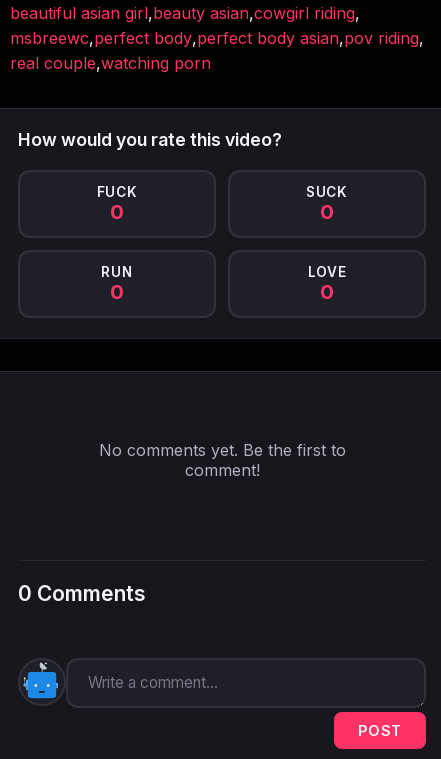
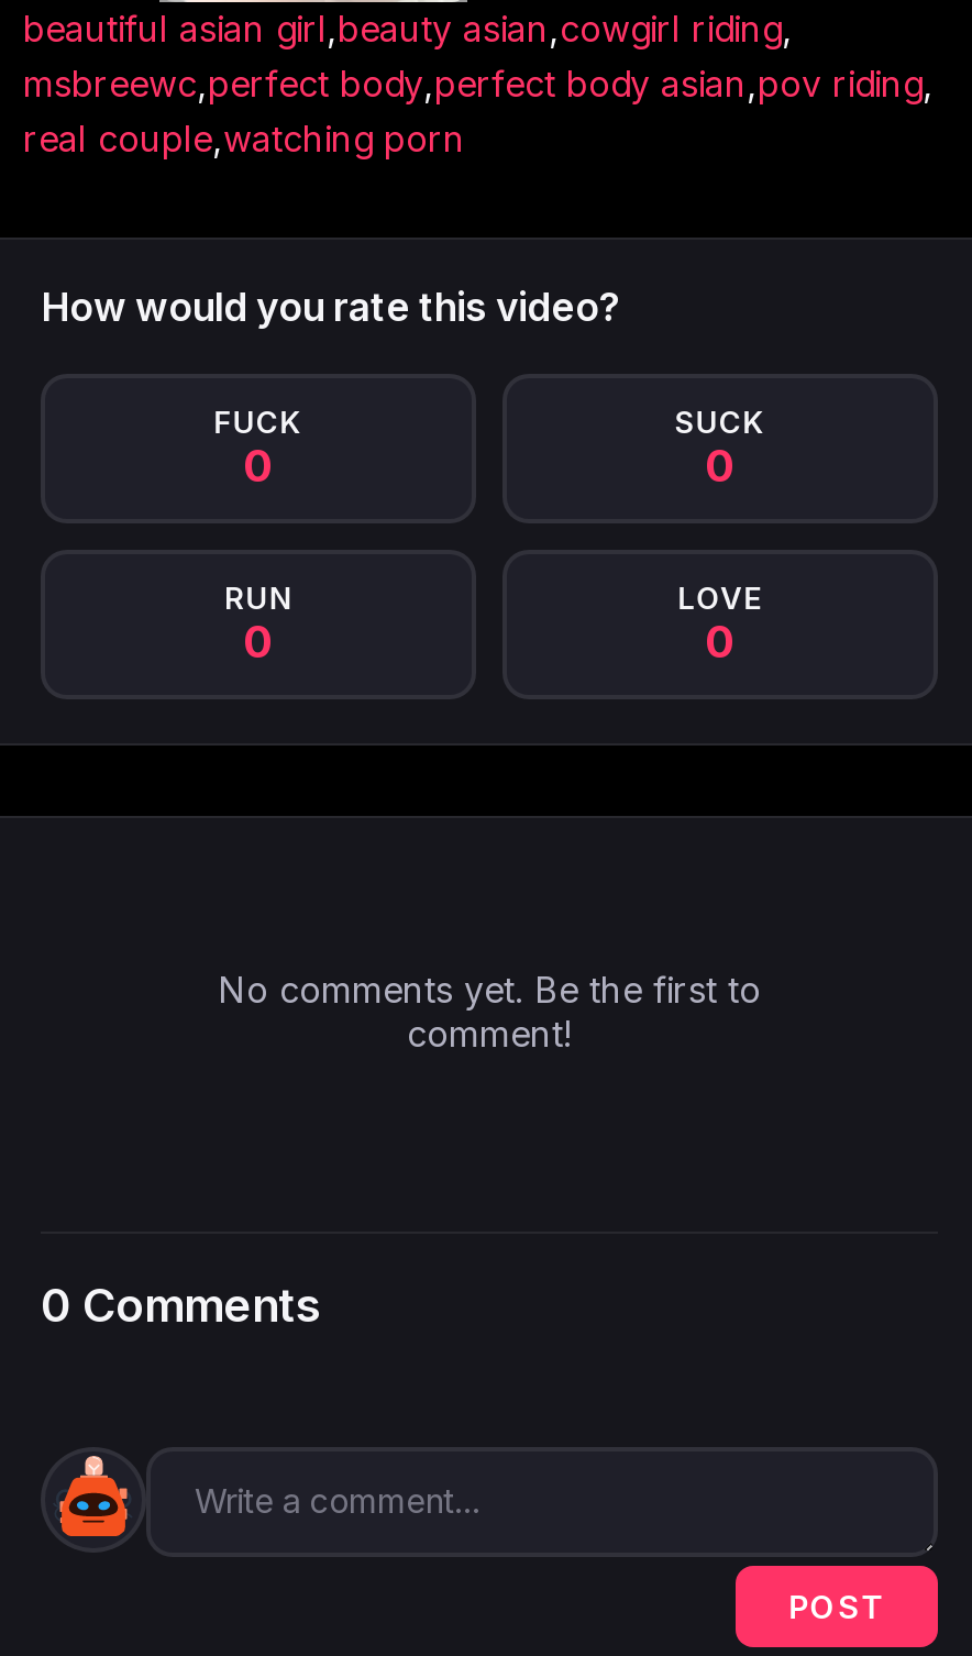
[23,663,59,699] [image] -> [54,1456,131,1539] [image]

